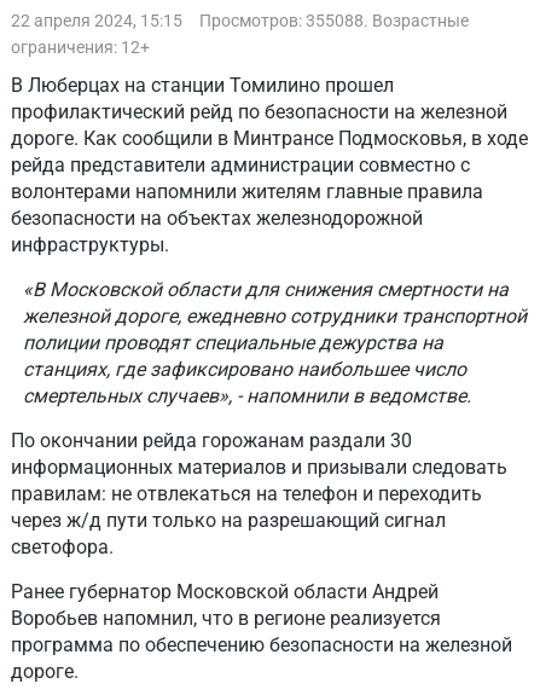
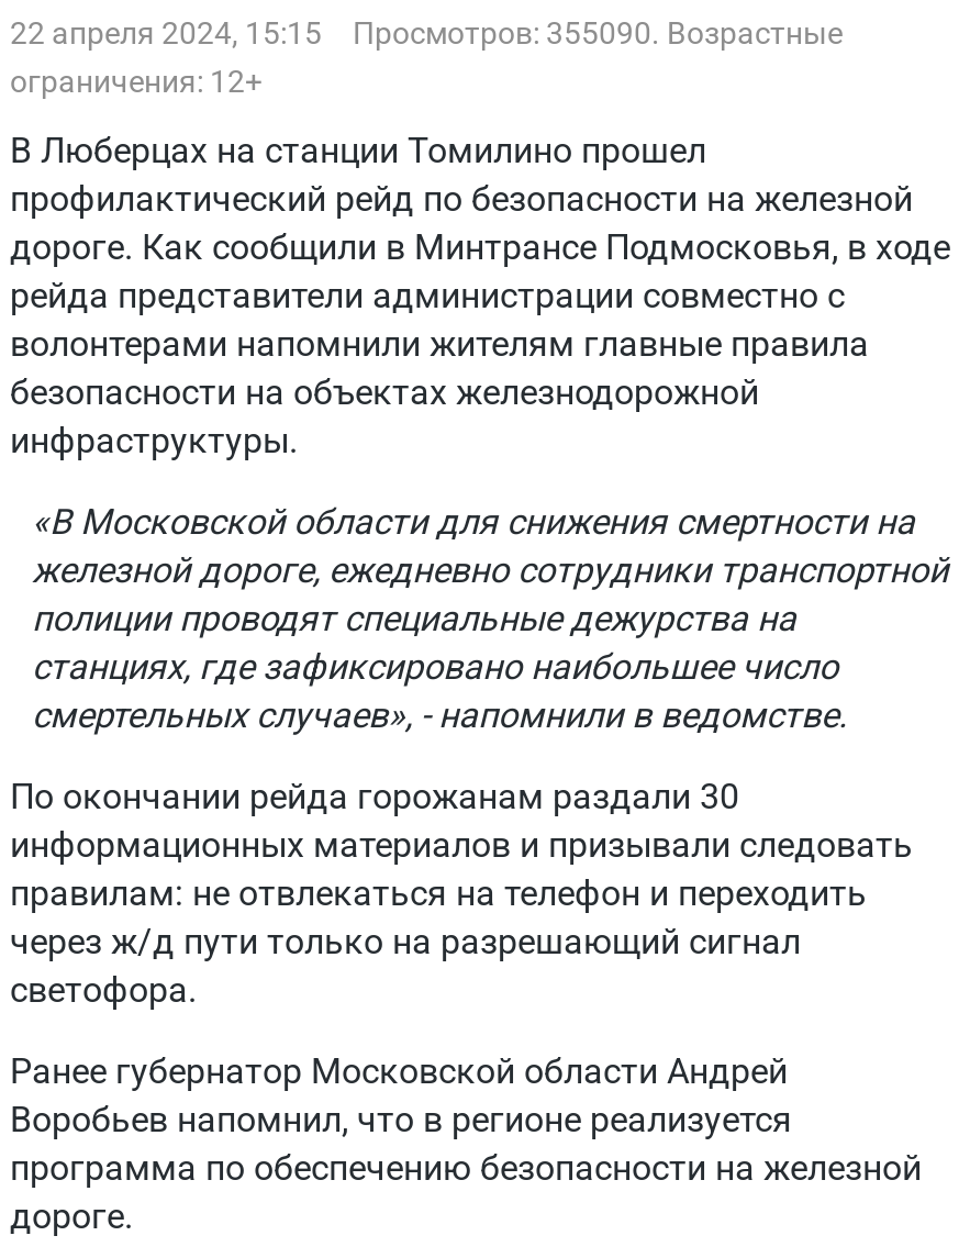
[199,11,469,30] Просмотров: 355088. Возрастные -> [353,15,843,51] Просмотров: 355090. Возрастные

